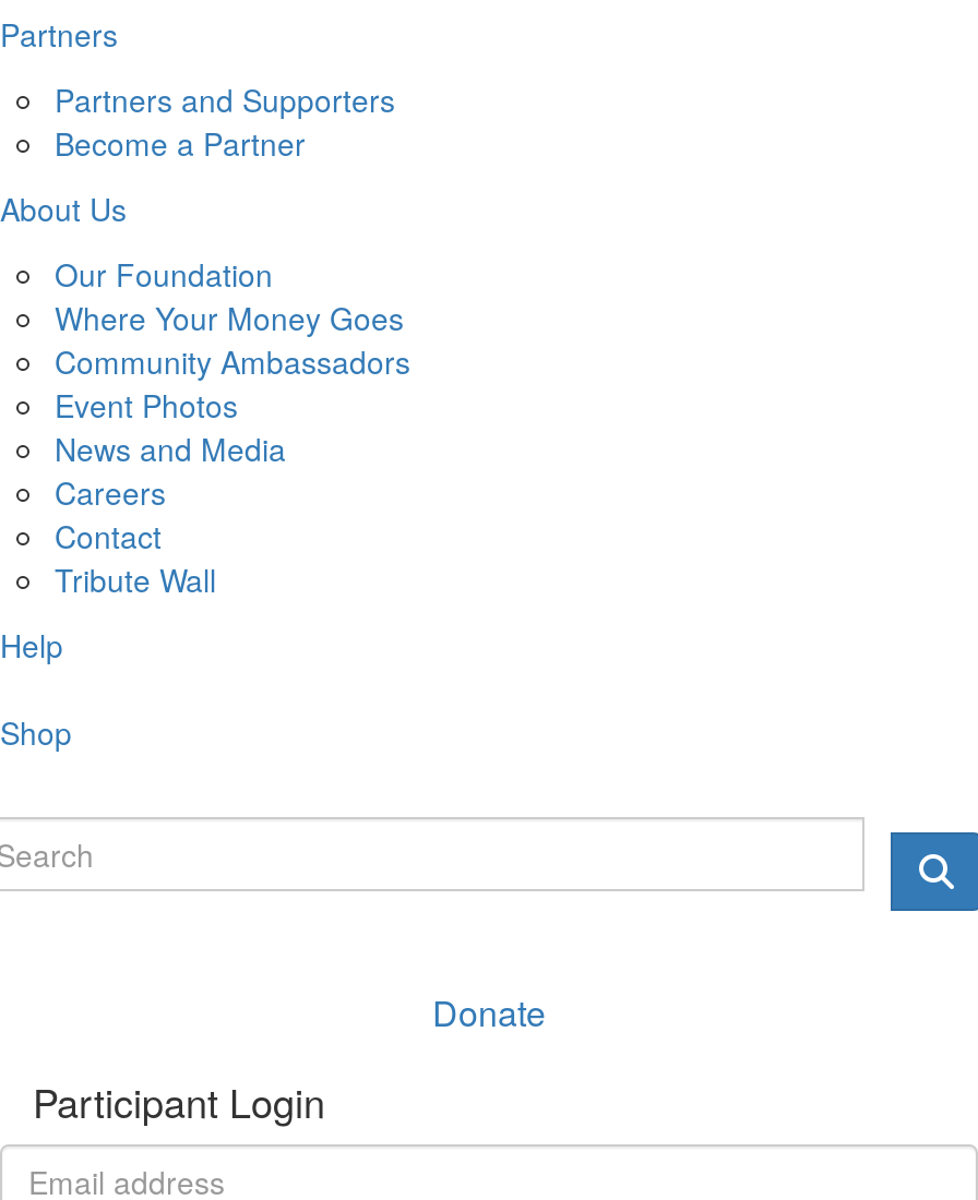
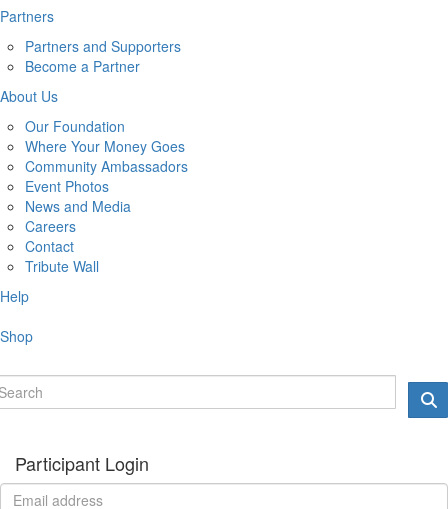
[432,986,546,1036] Donate -> none

